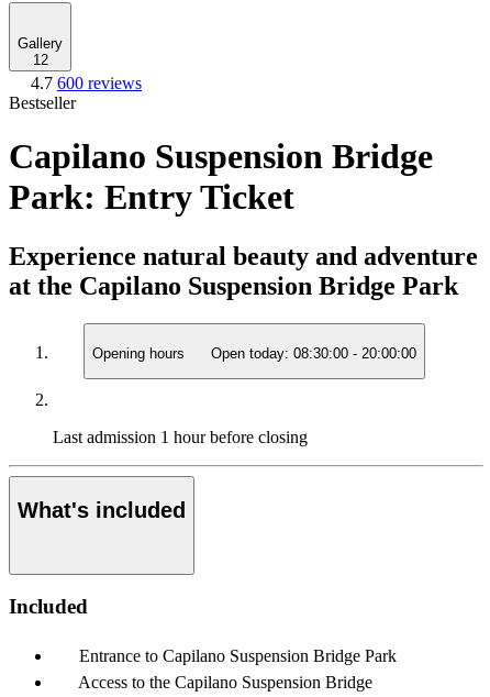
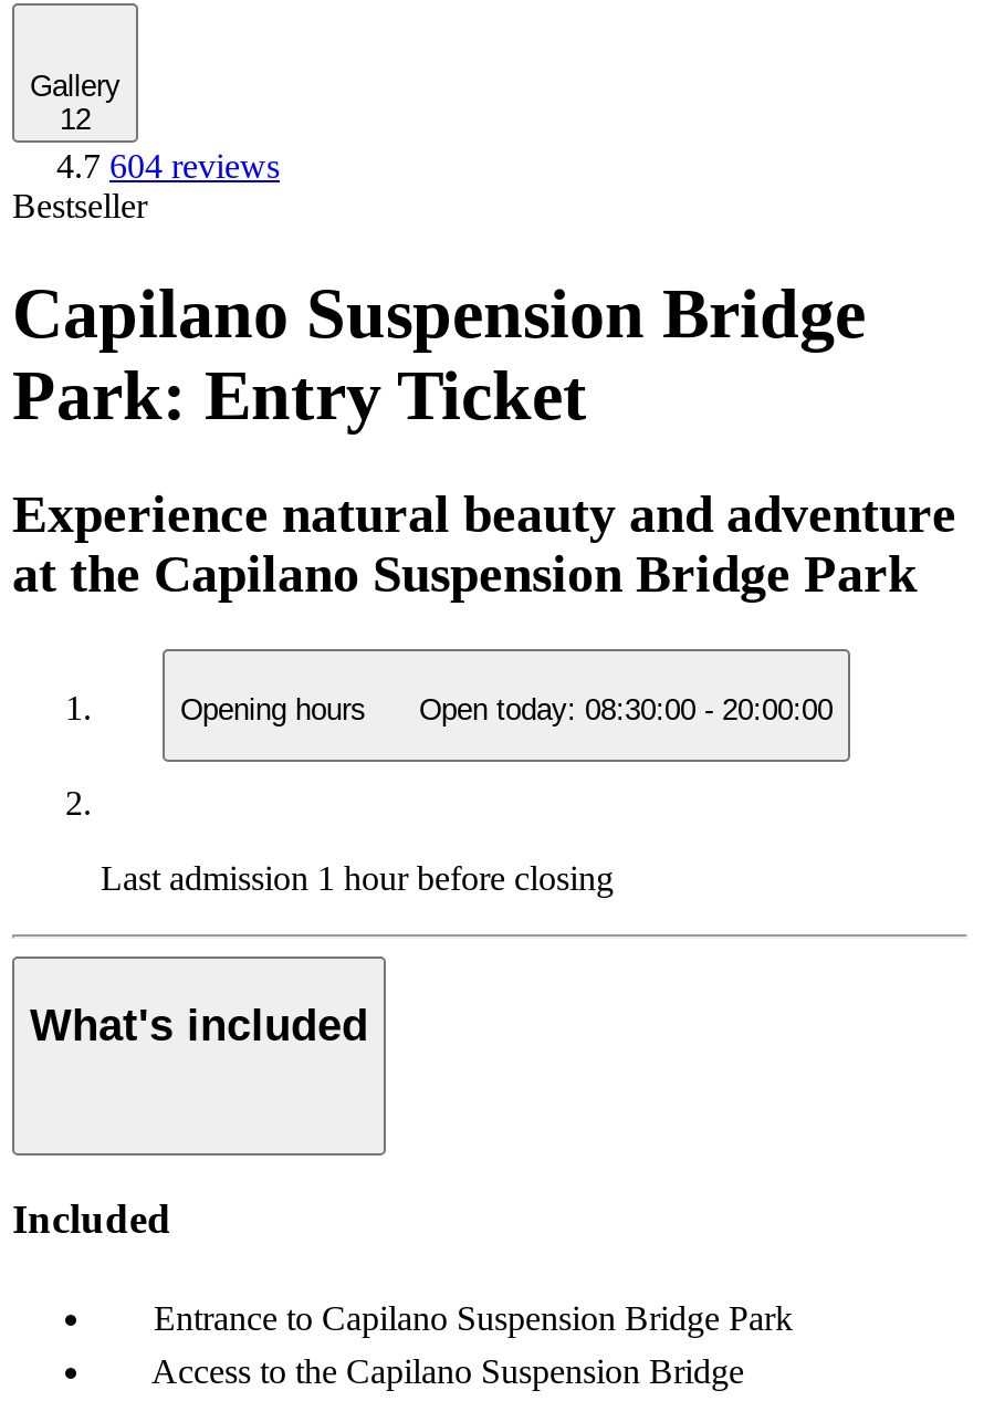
[31,74,142,92] 4.7 600 reviews -> [56,147,280,185] 4.7 604 reviews

